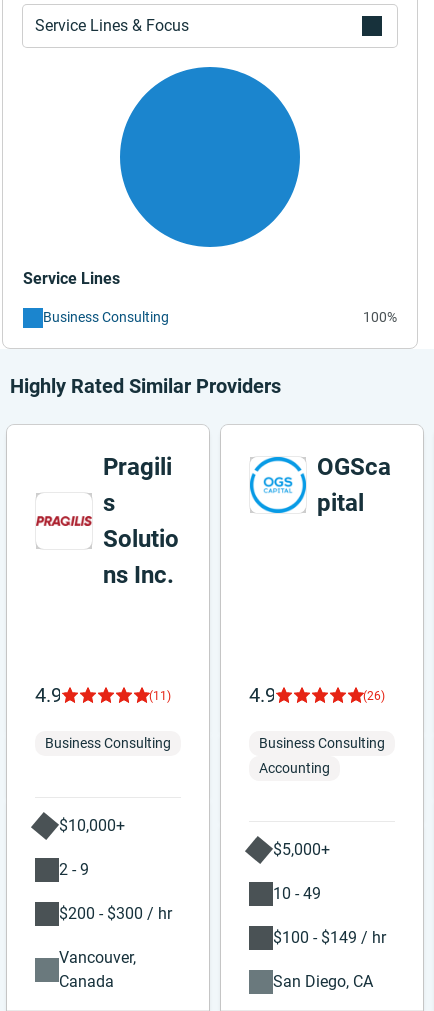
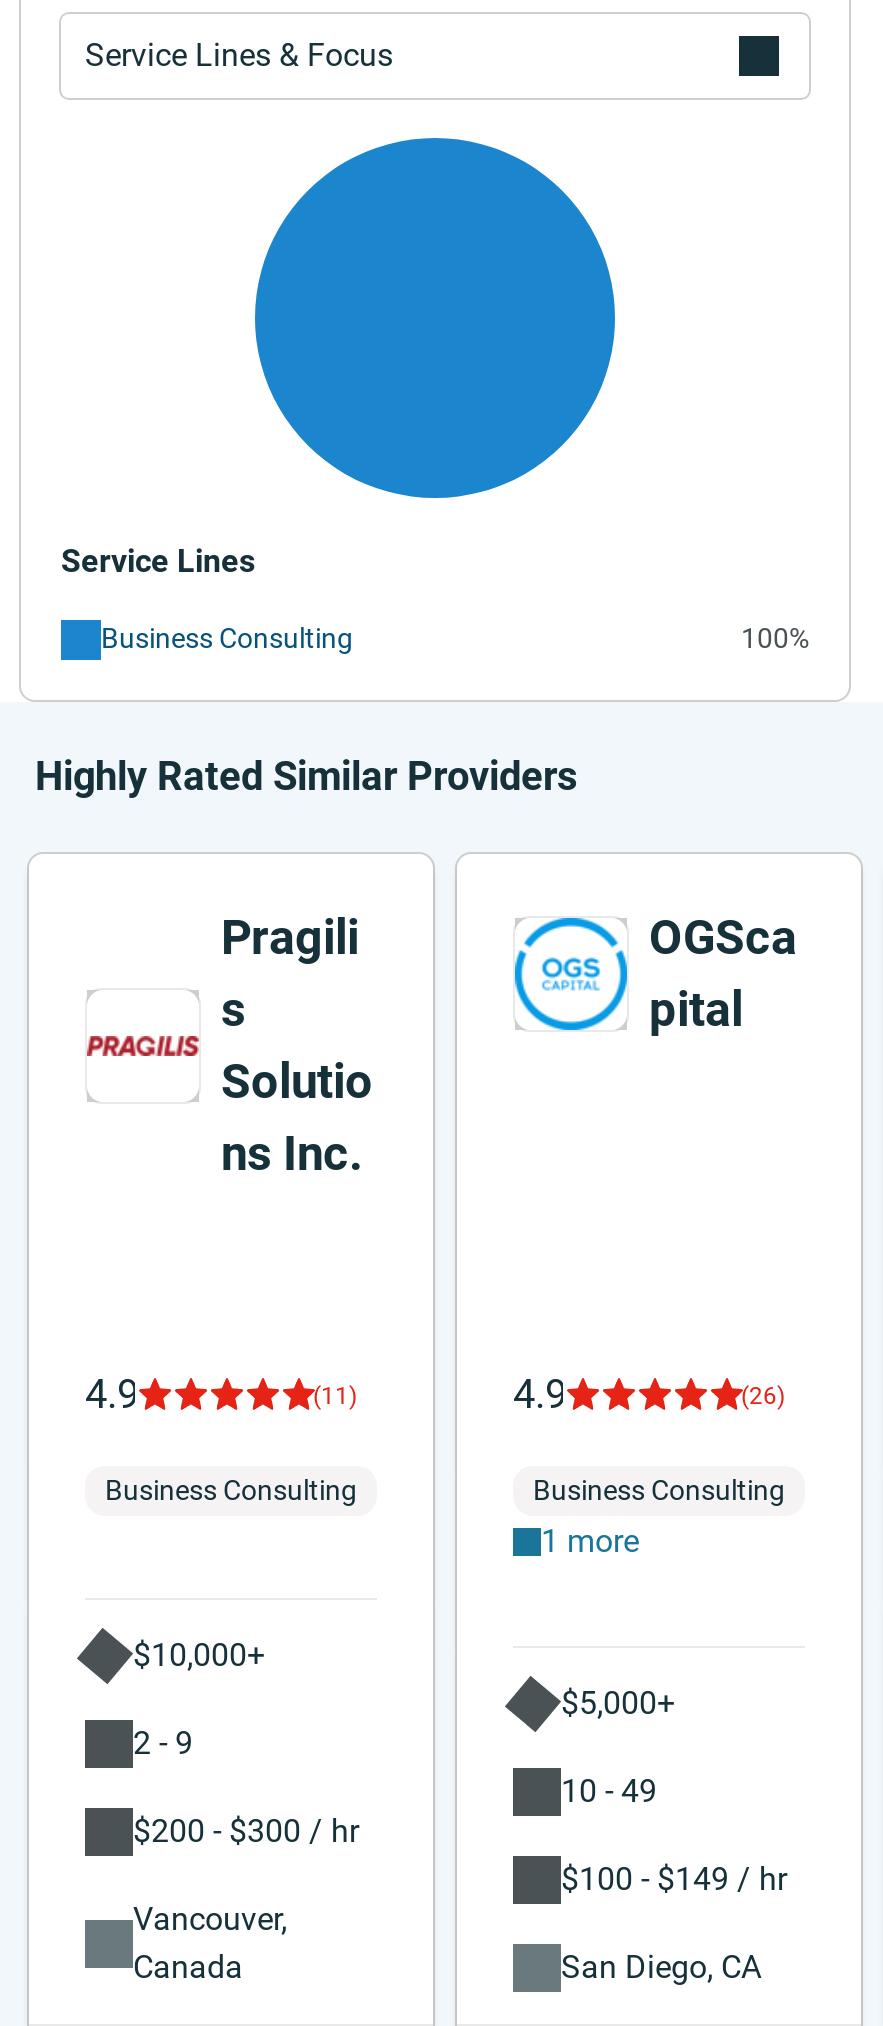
none -> [541,1521,639,1559] 1 more
[259,760,330,776] Accounting -> none

